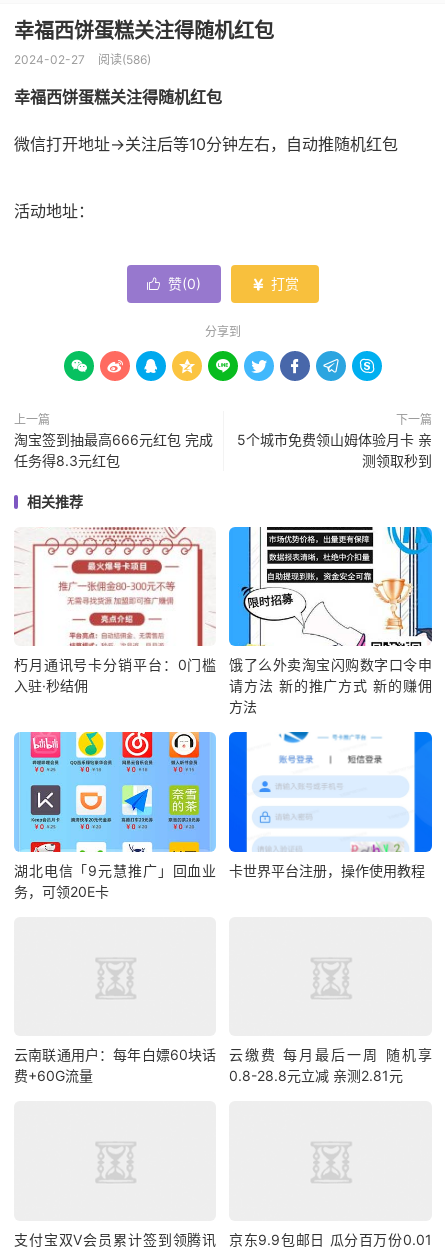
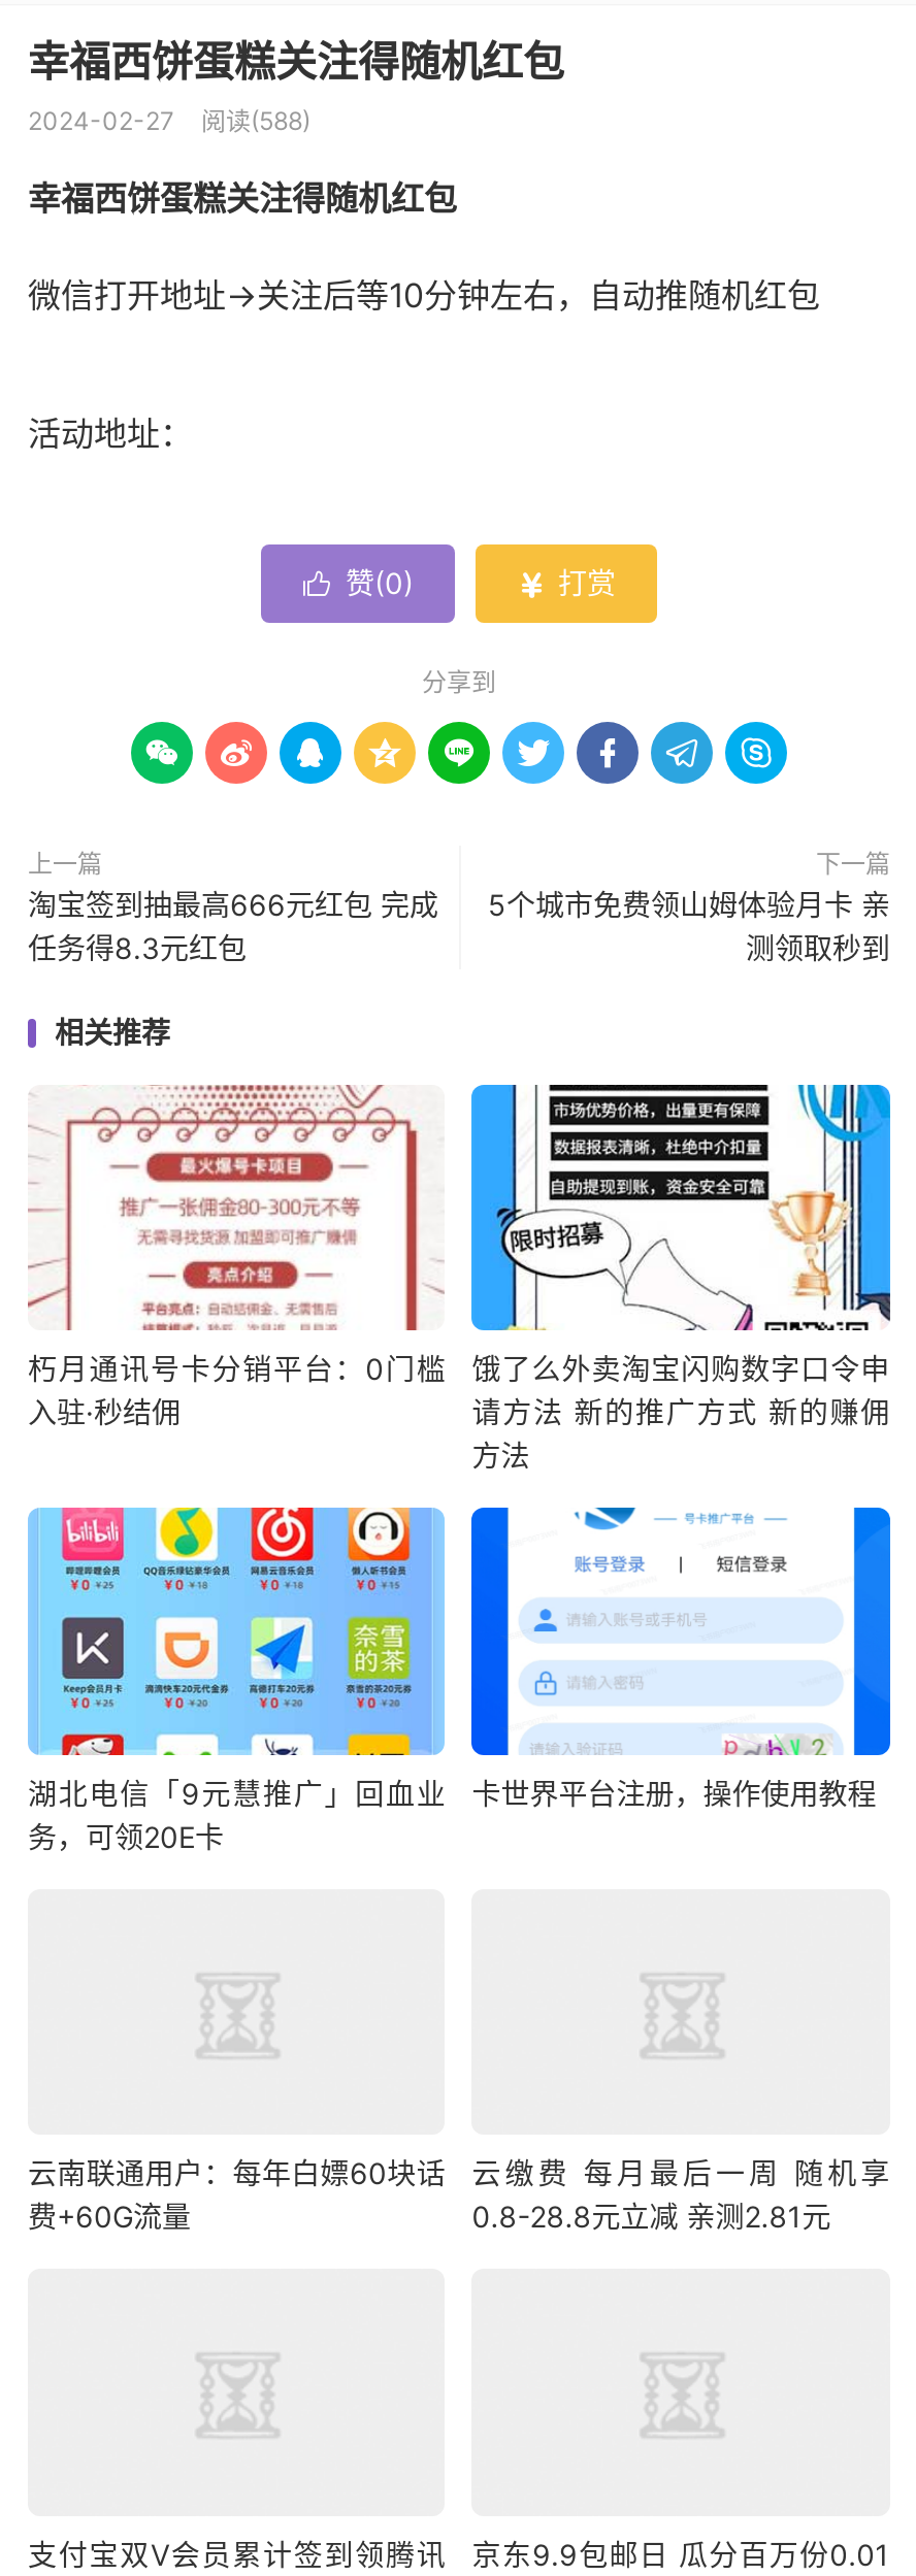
[14,52,151,67] 2024-02-27 阅读(586) -> [28,105,310,136] 2024-02-27 阅读(588)

